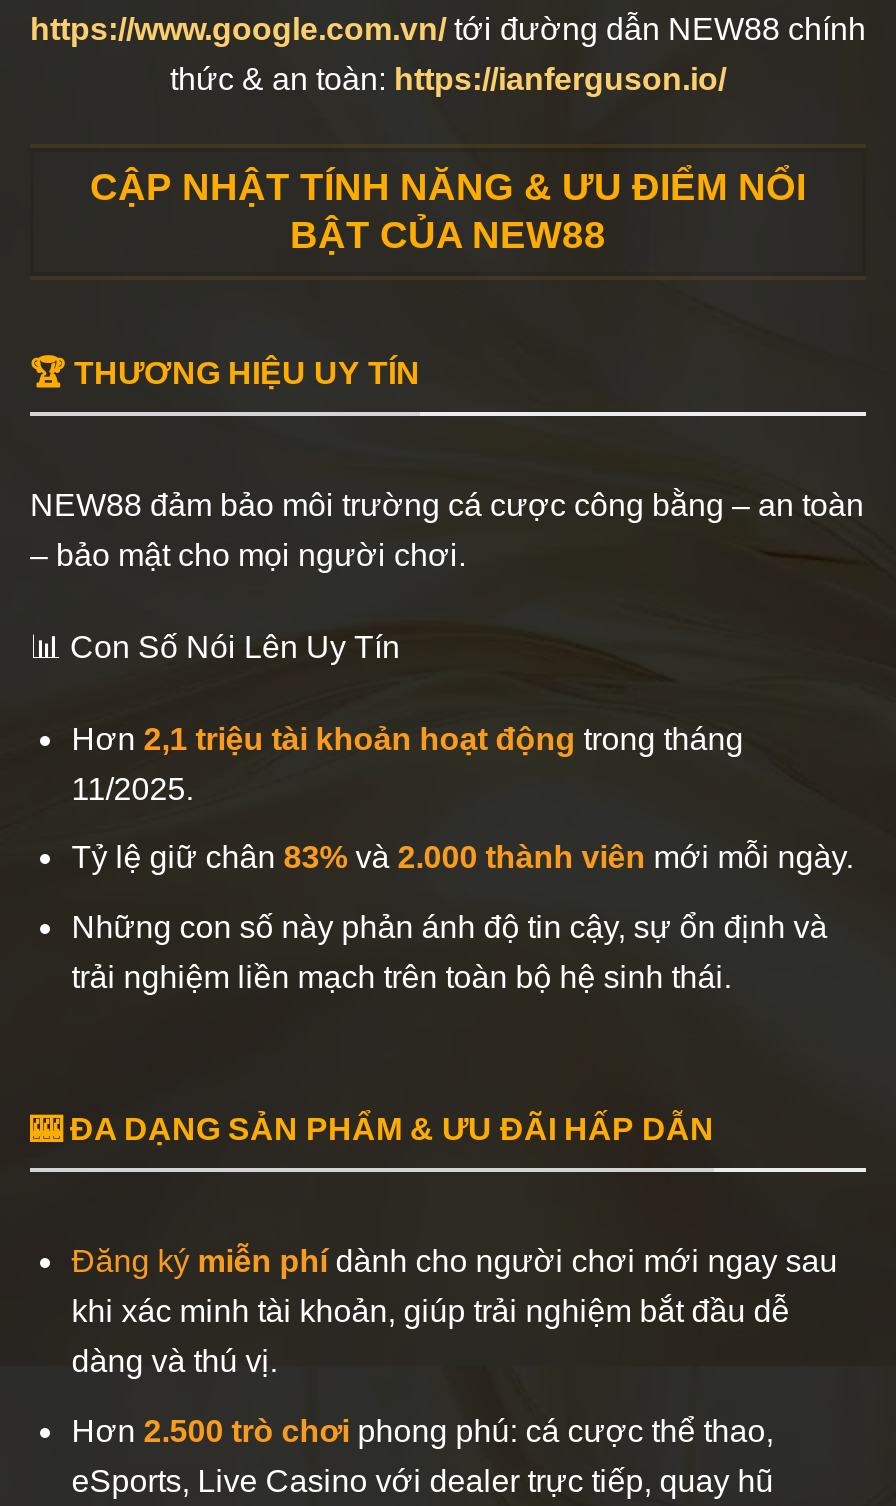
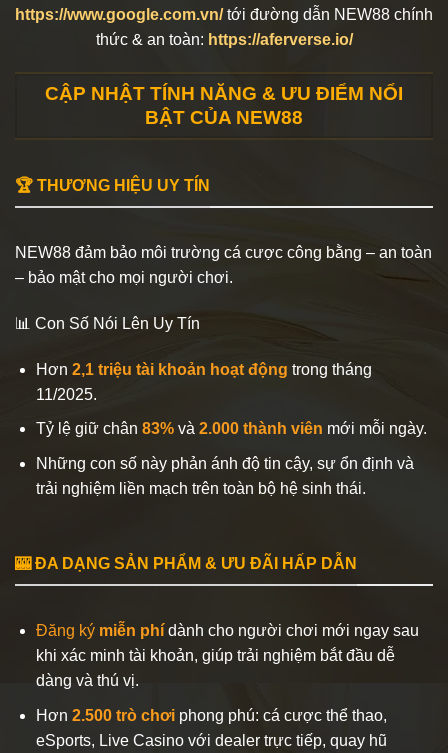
[170,61,726,95] thức & an toàn: https://ianferguson.io/ -> [95,30,352,47] thức & an toàn: https://aferverse.io/

